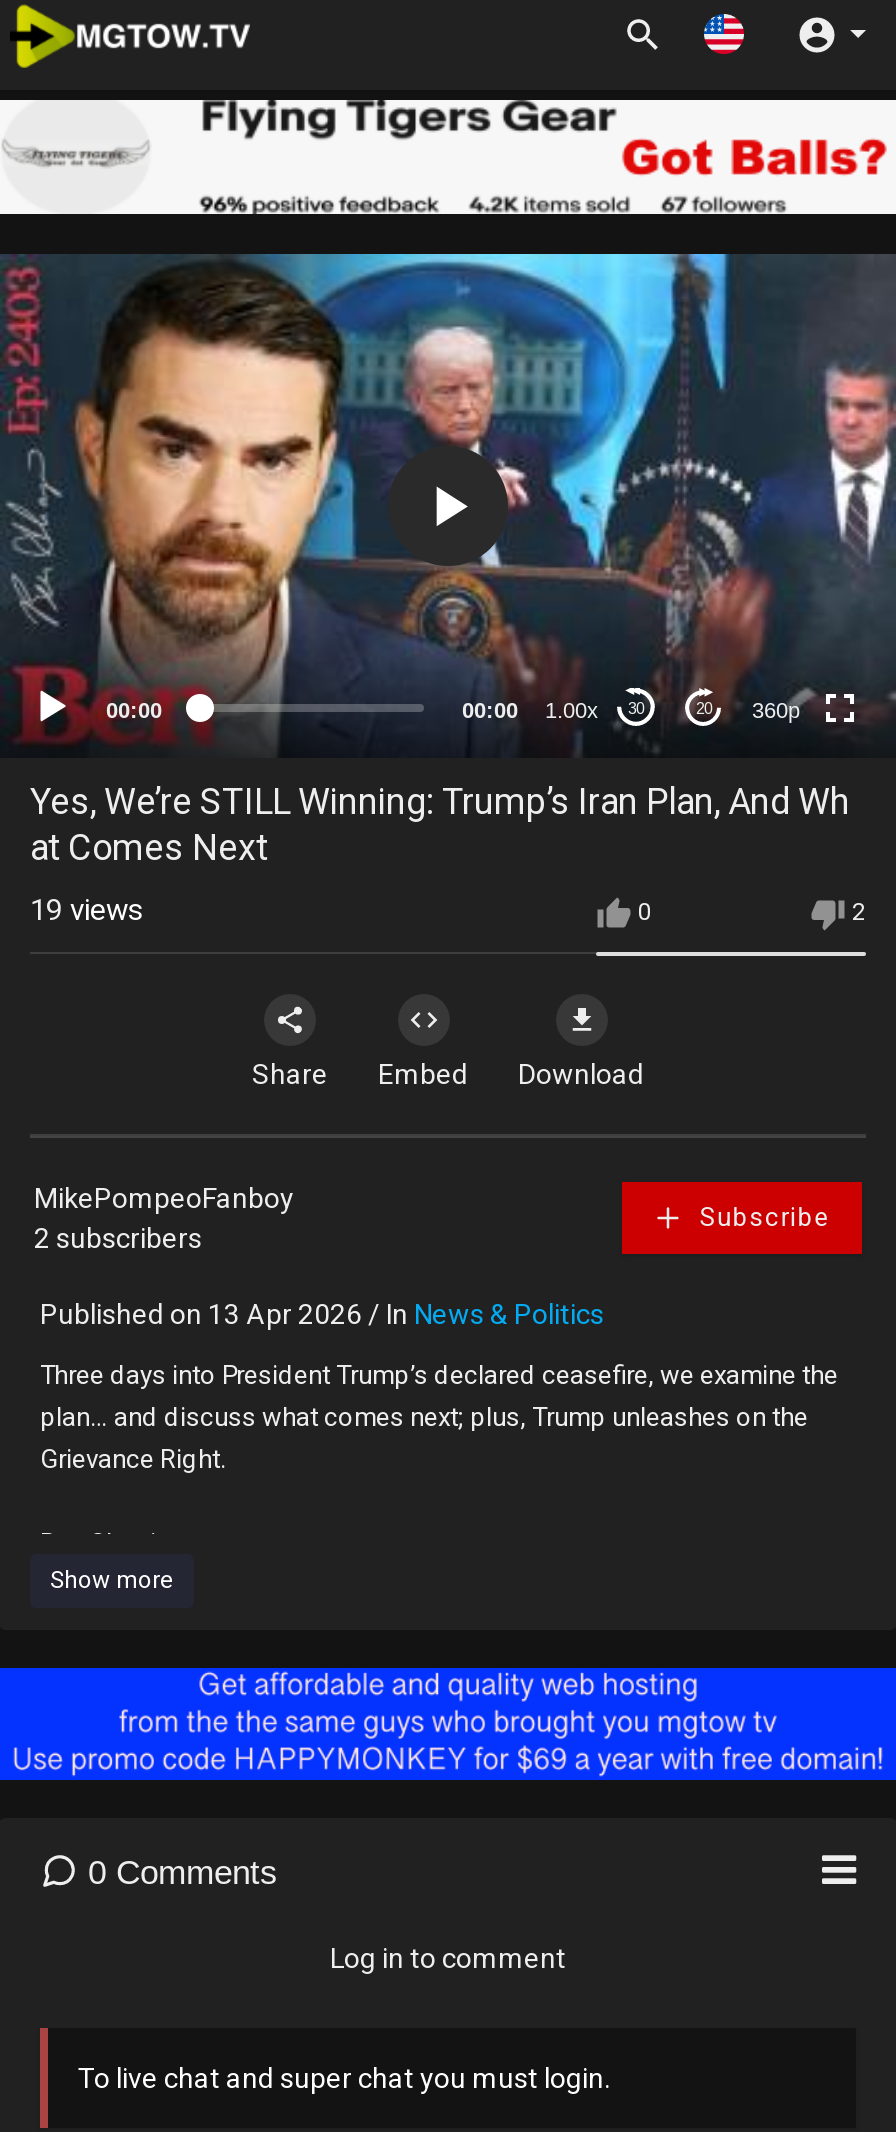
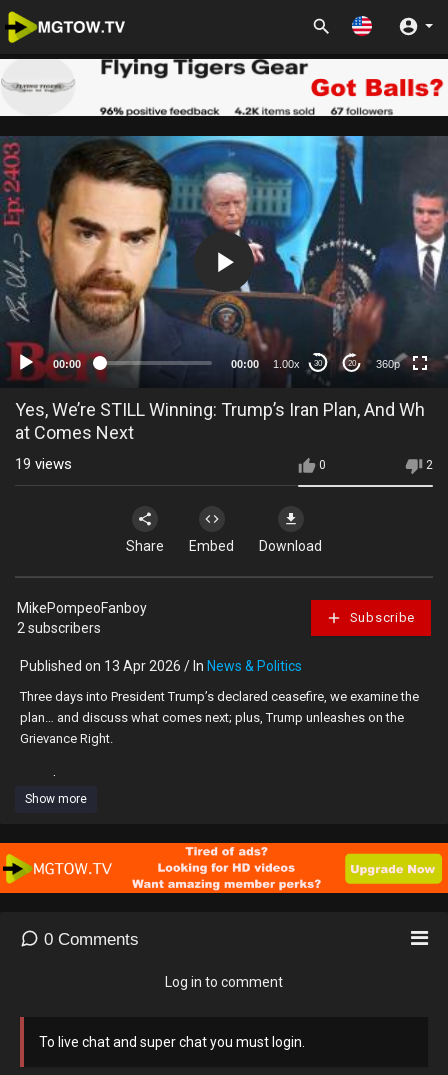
[6,1664,890,1782] [image] -> [3,842,445,894] [image]

